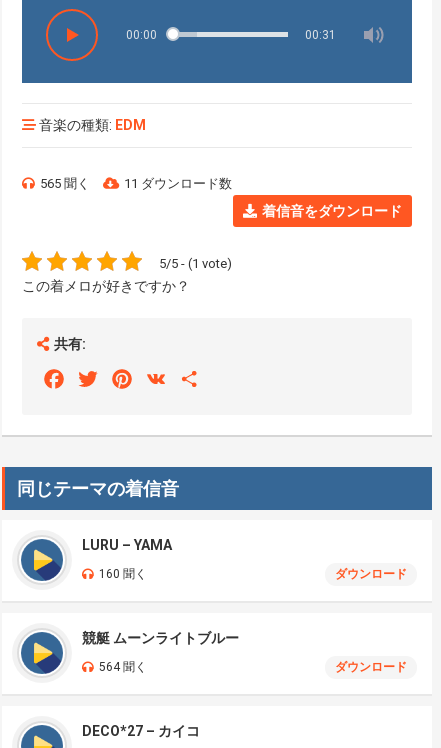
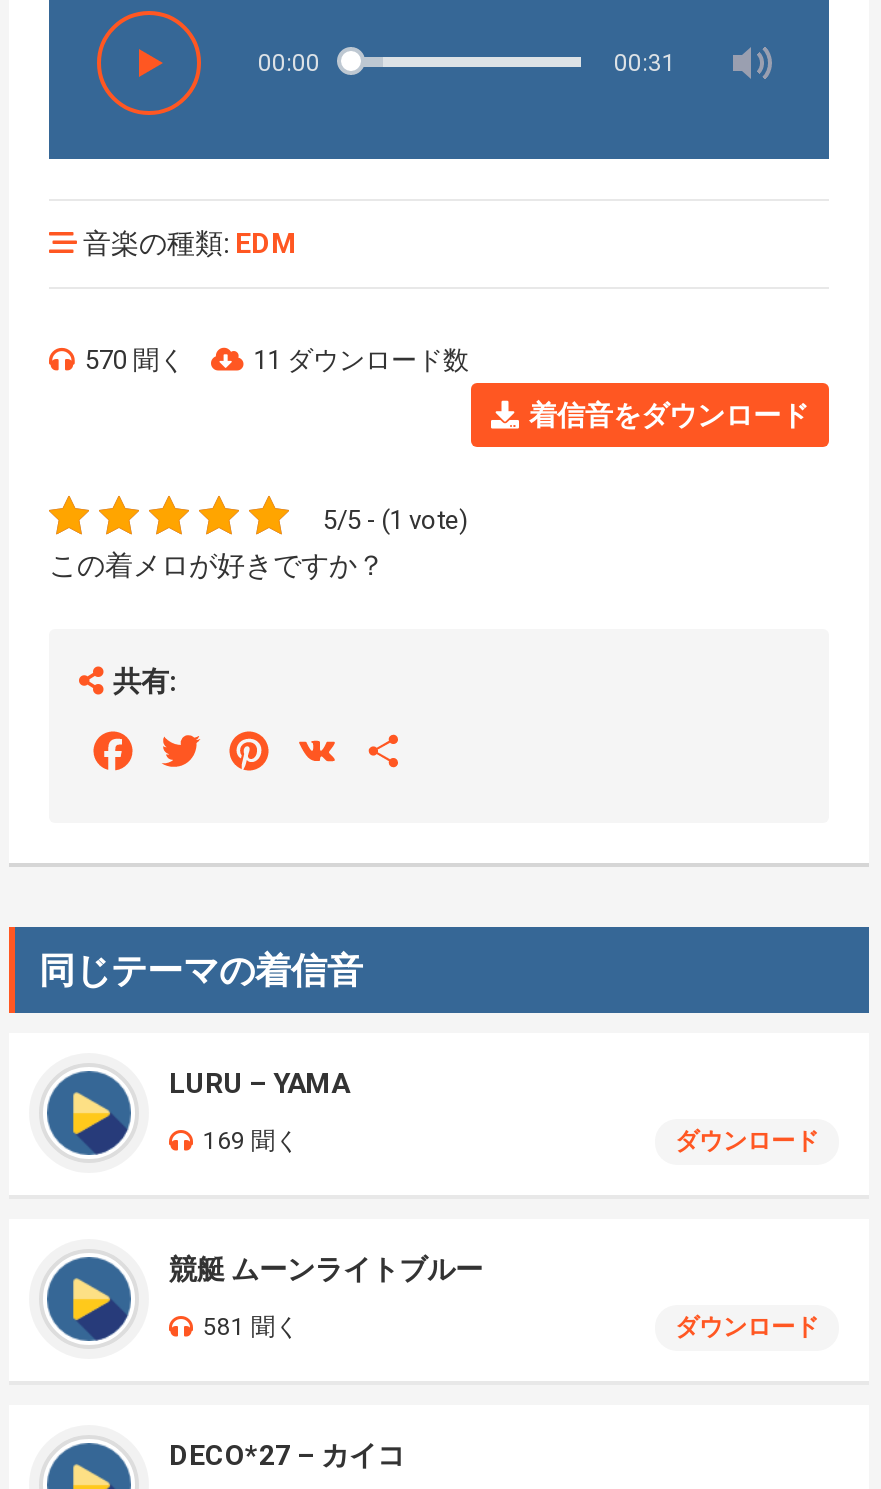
[40,176,90,191] 565 聞く -> [85,345,185,375] 570 聞く
[99,567,147,581] 160 聞く -> [203,1127,299,1155] 169 聞く
[99,660,147,674] 564 聞く -> [203,1313,299,1341] 581 聞く

